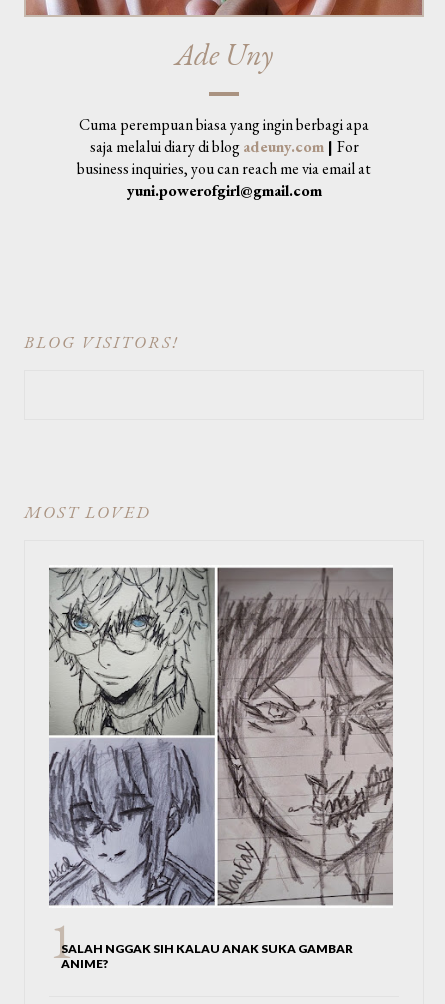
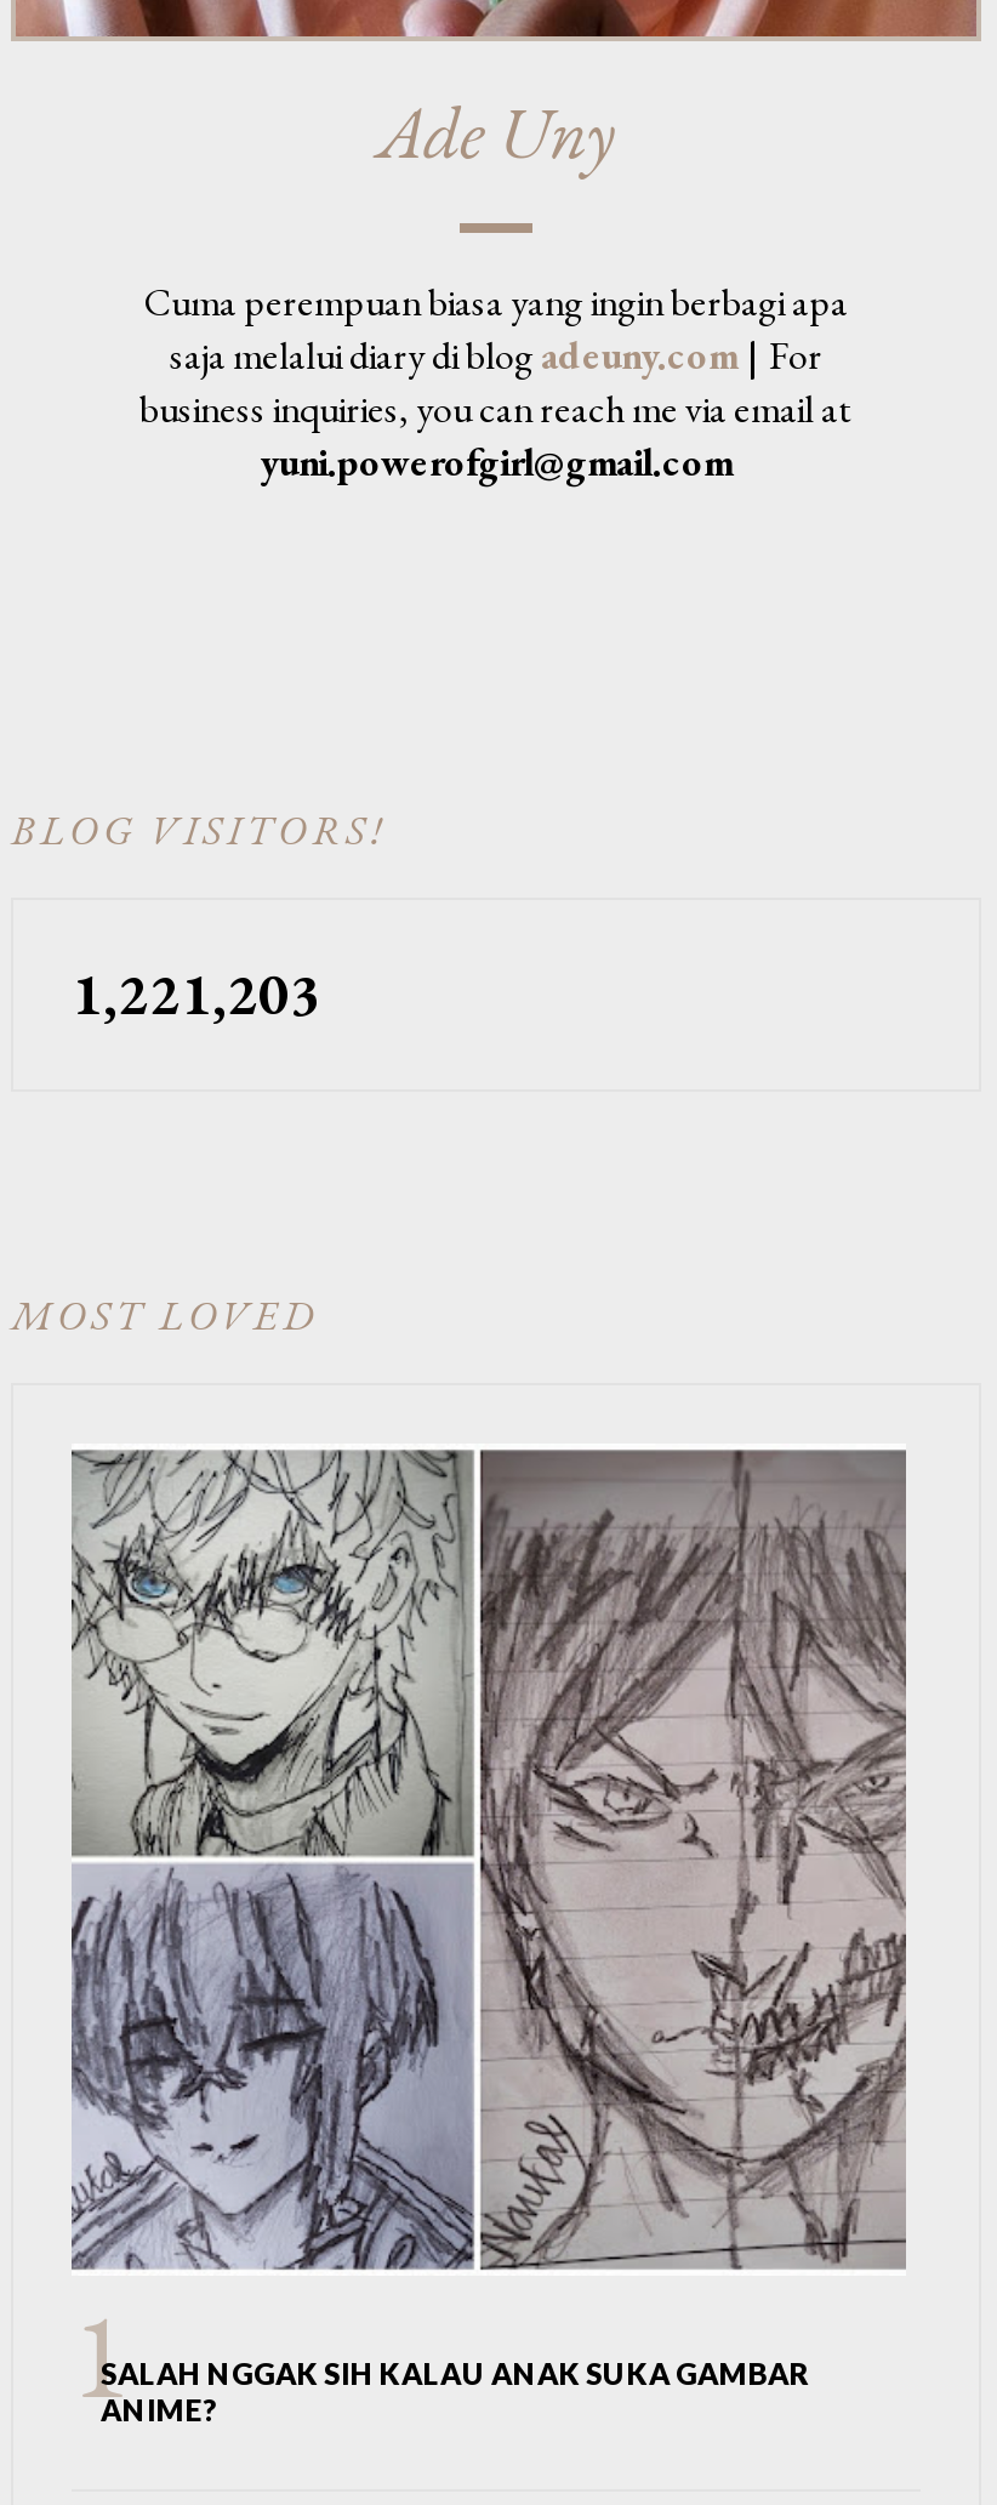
none -> [72,955,321,1030] 1,221,203

